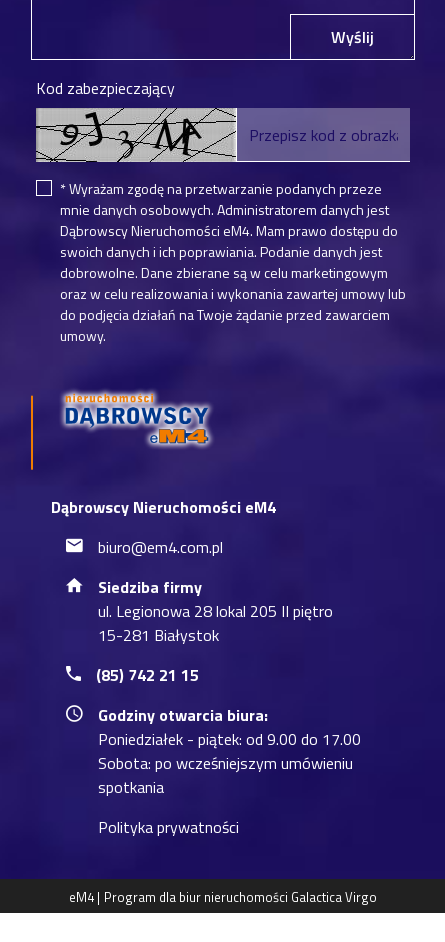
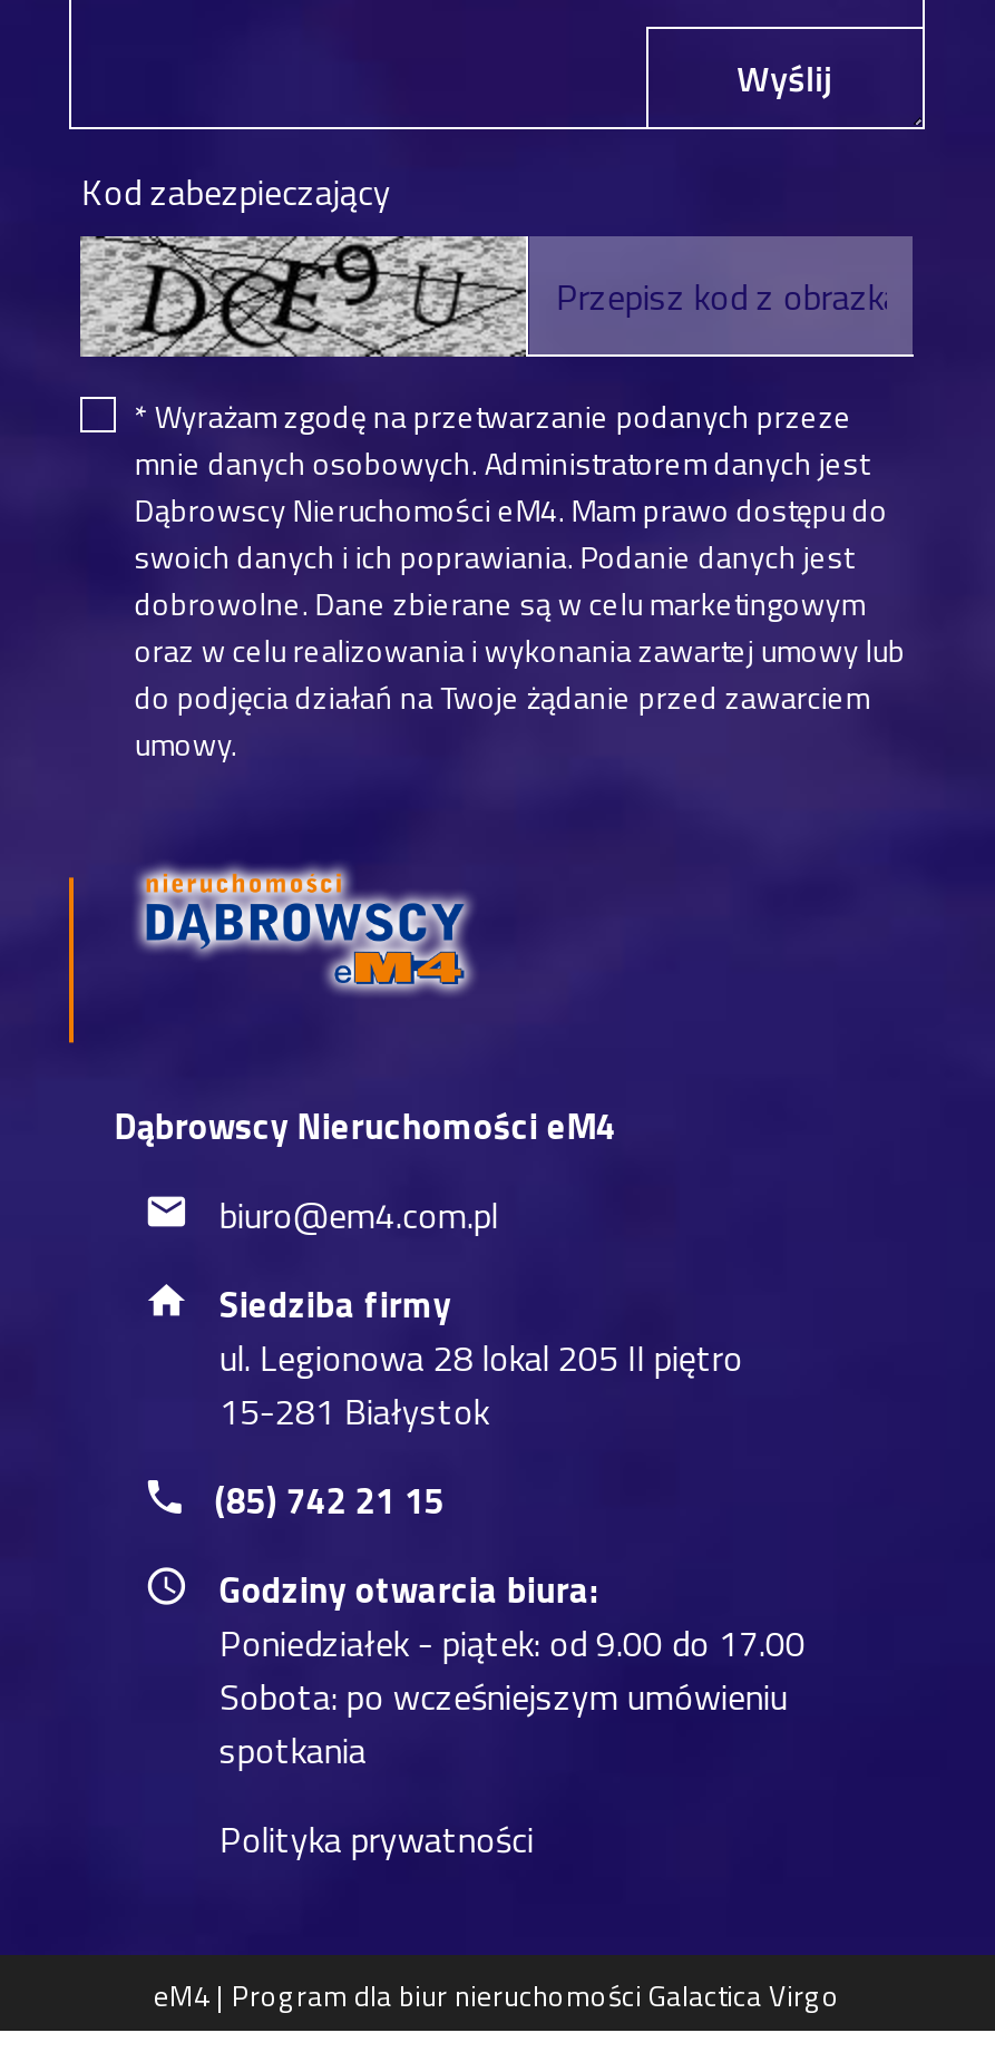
[36,108,237,162] [image] -> [80,236,526,357] [image]

